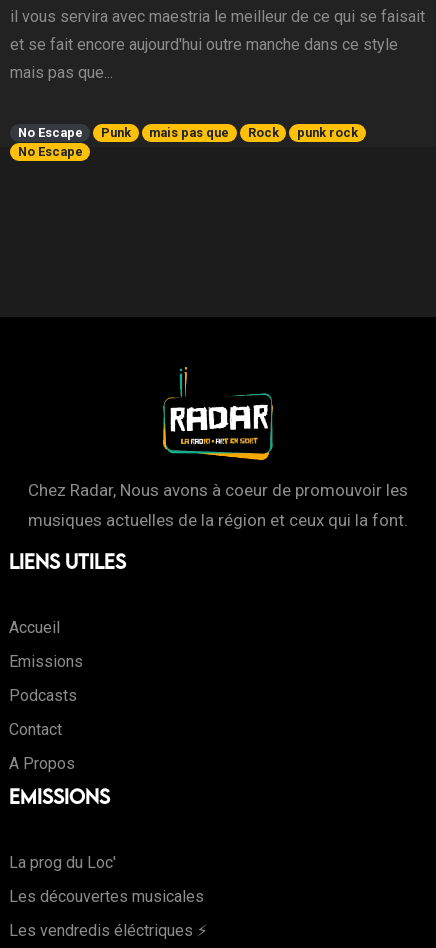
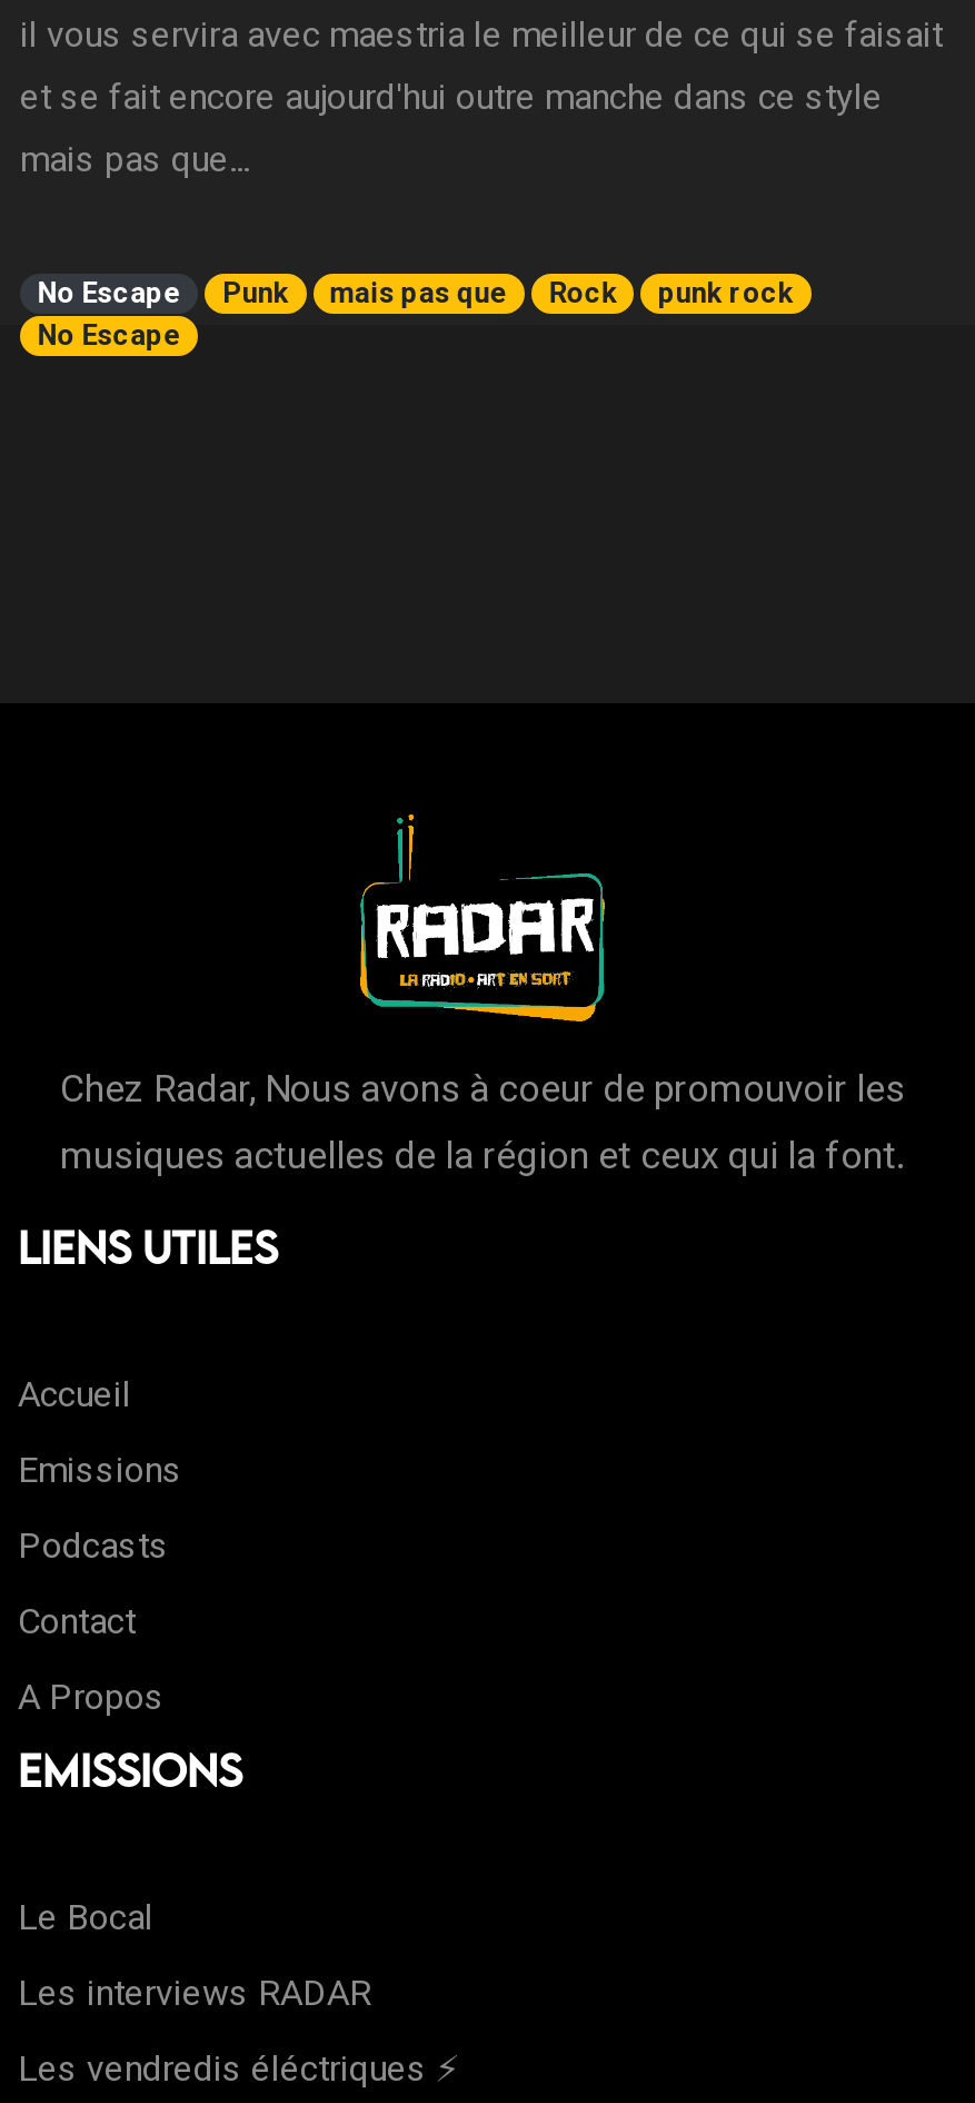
[9,853,116,872] La prog du Loc' -> [18,1896,153,1939] Le Bocal
[9,887,204,906] Les découvertes musicales -> [18,1972,371,2014] Les interviews RADAR

